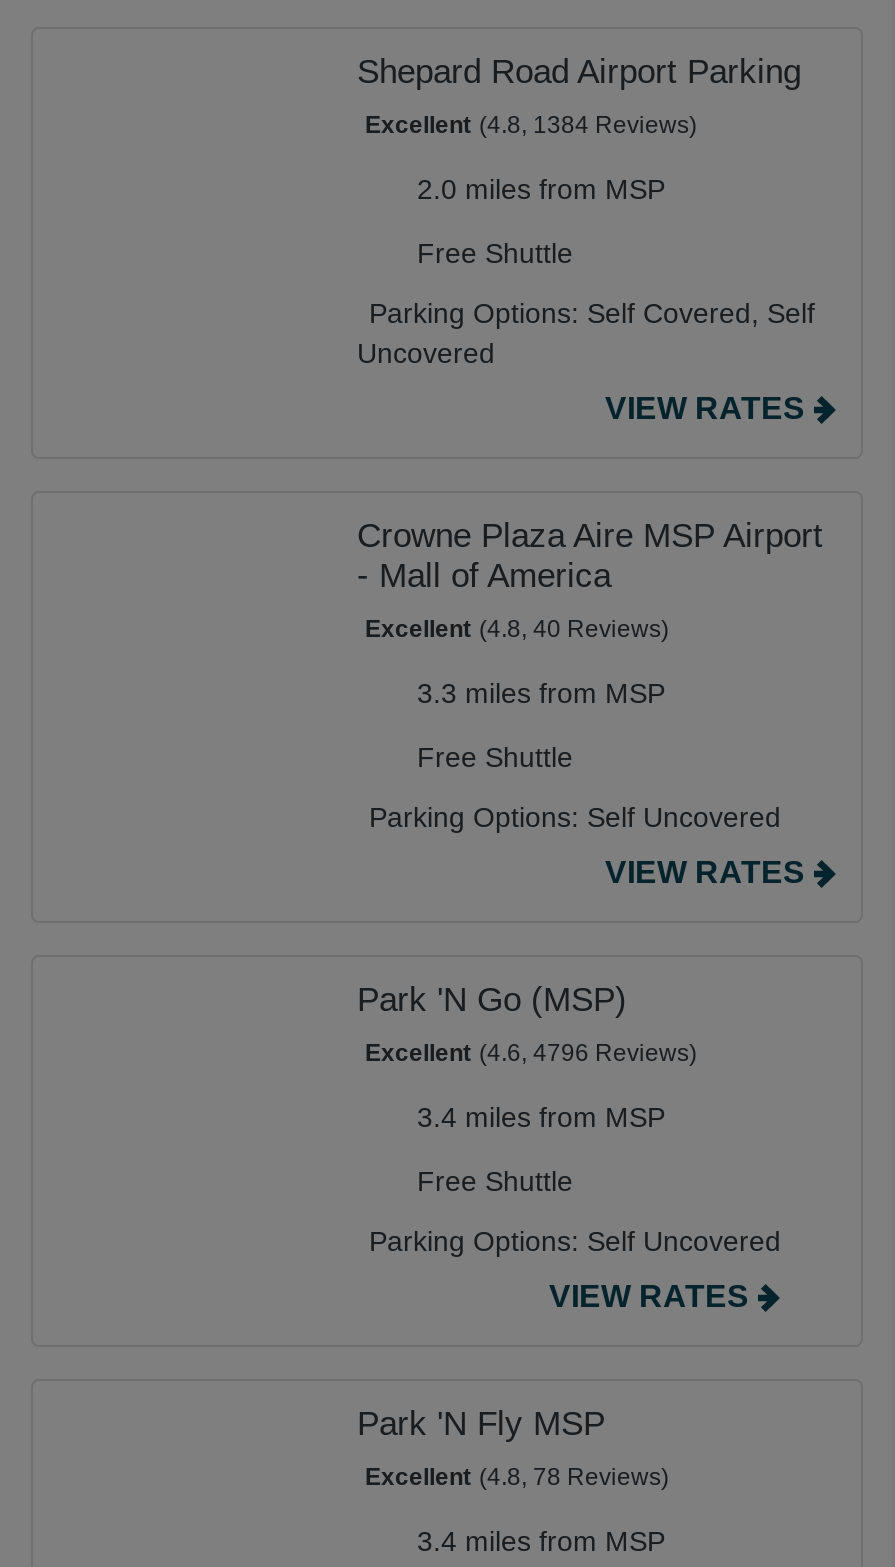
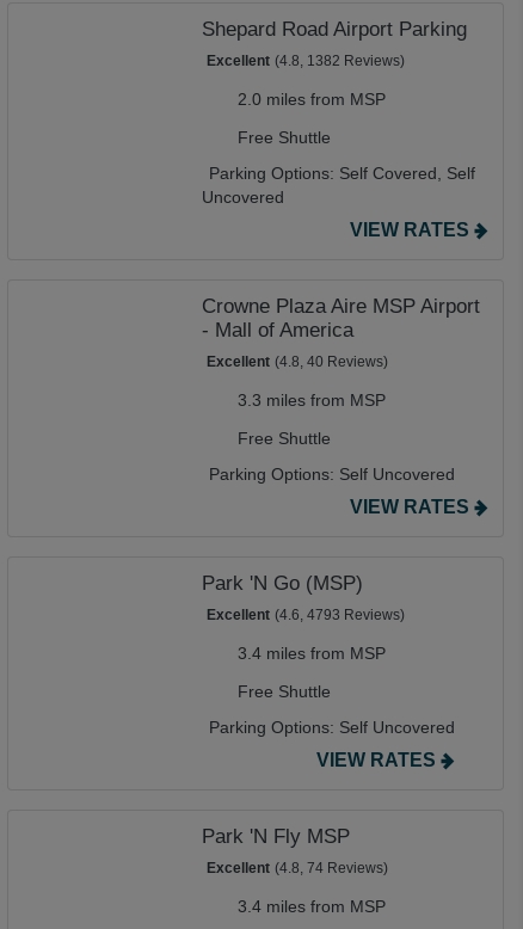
[365,111,697,139] Excellent (4.8, 1384 Reviews) -> [207,53,405,69] Excellent (4.8, 1382 Reviews)
[365,1039,697,1067] Excellent (4.6, 4796 Reviews) -> [207,607,405,623] Excellent (4.6, 4793 Reviews)
[365,1463,669,1491] Excellent (4.8, 78 Reviews) -> [207,860,388,876] Excellent (4.8, 74 Reviews)

